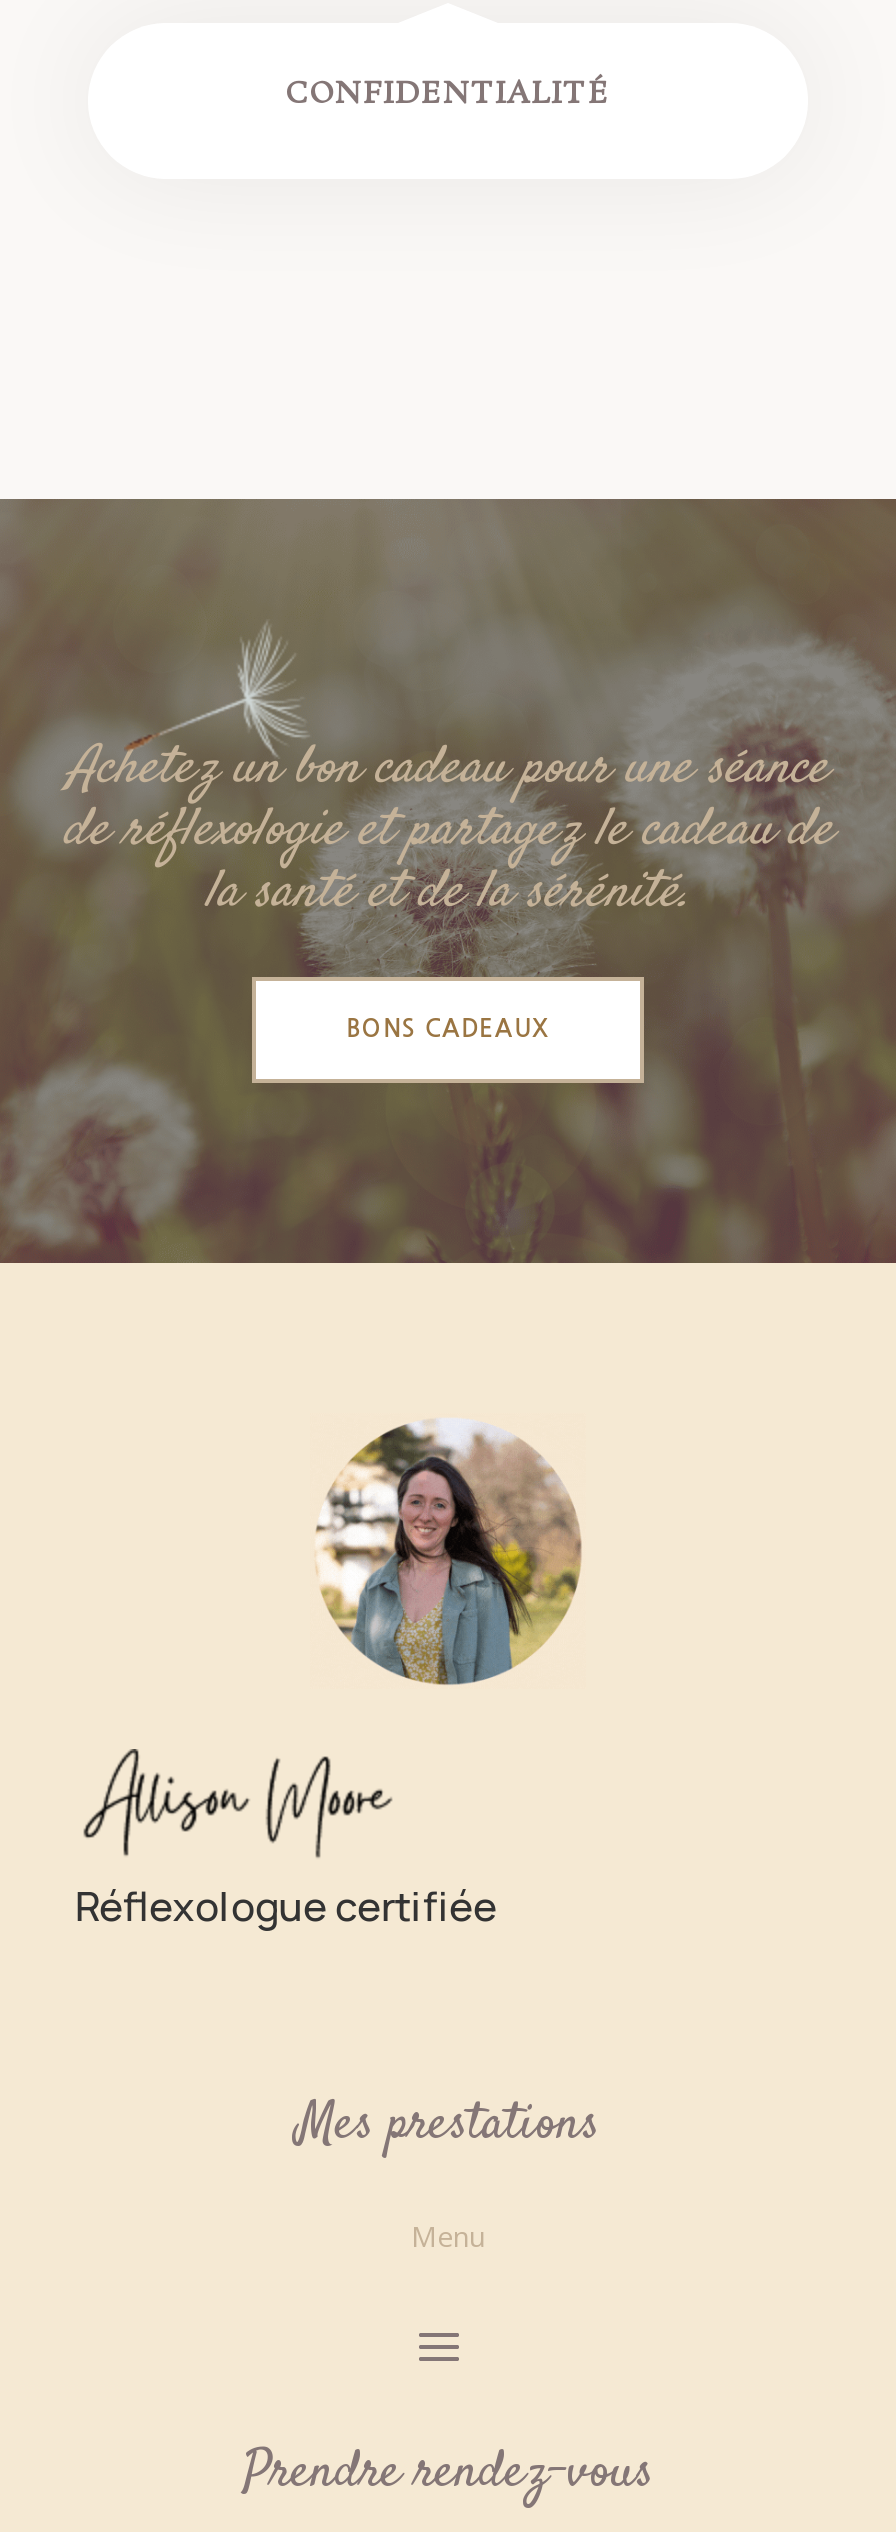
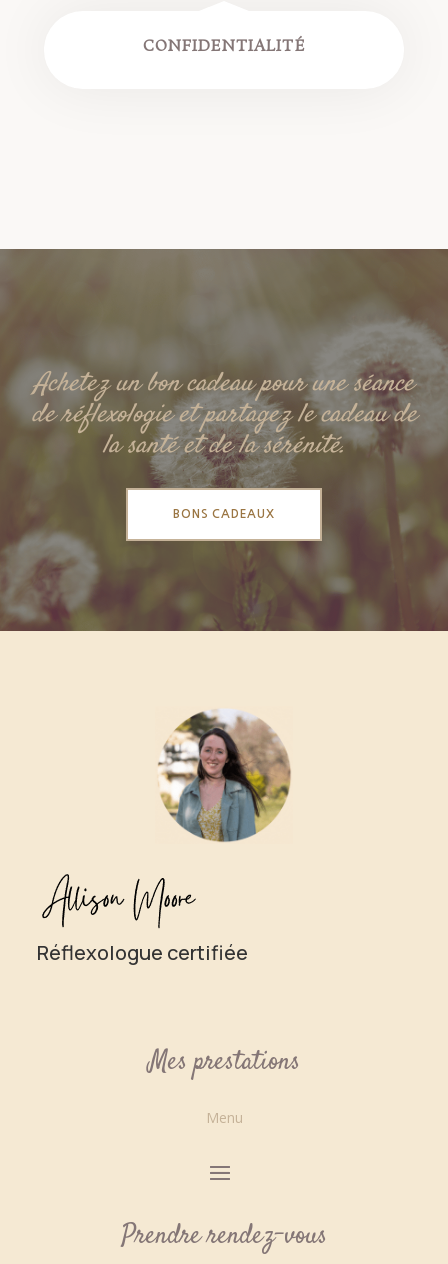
[172,626,294,728] [image] -> none

